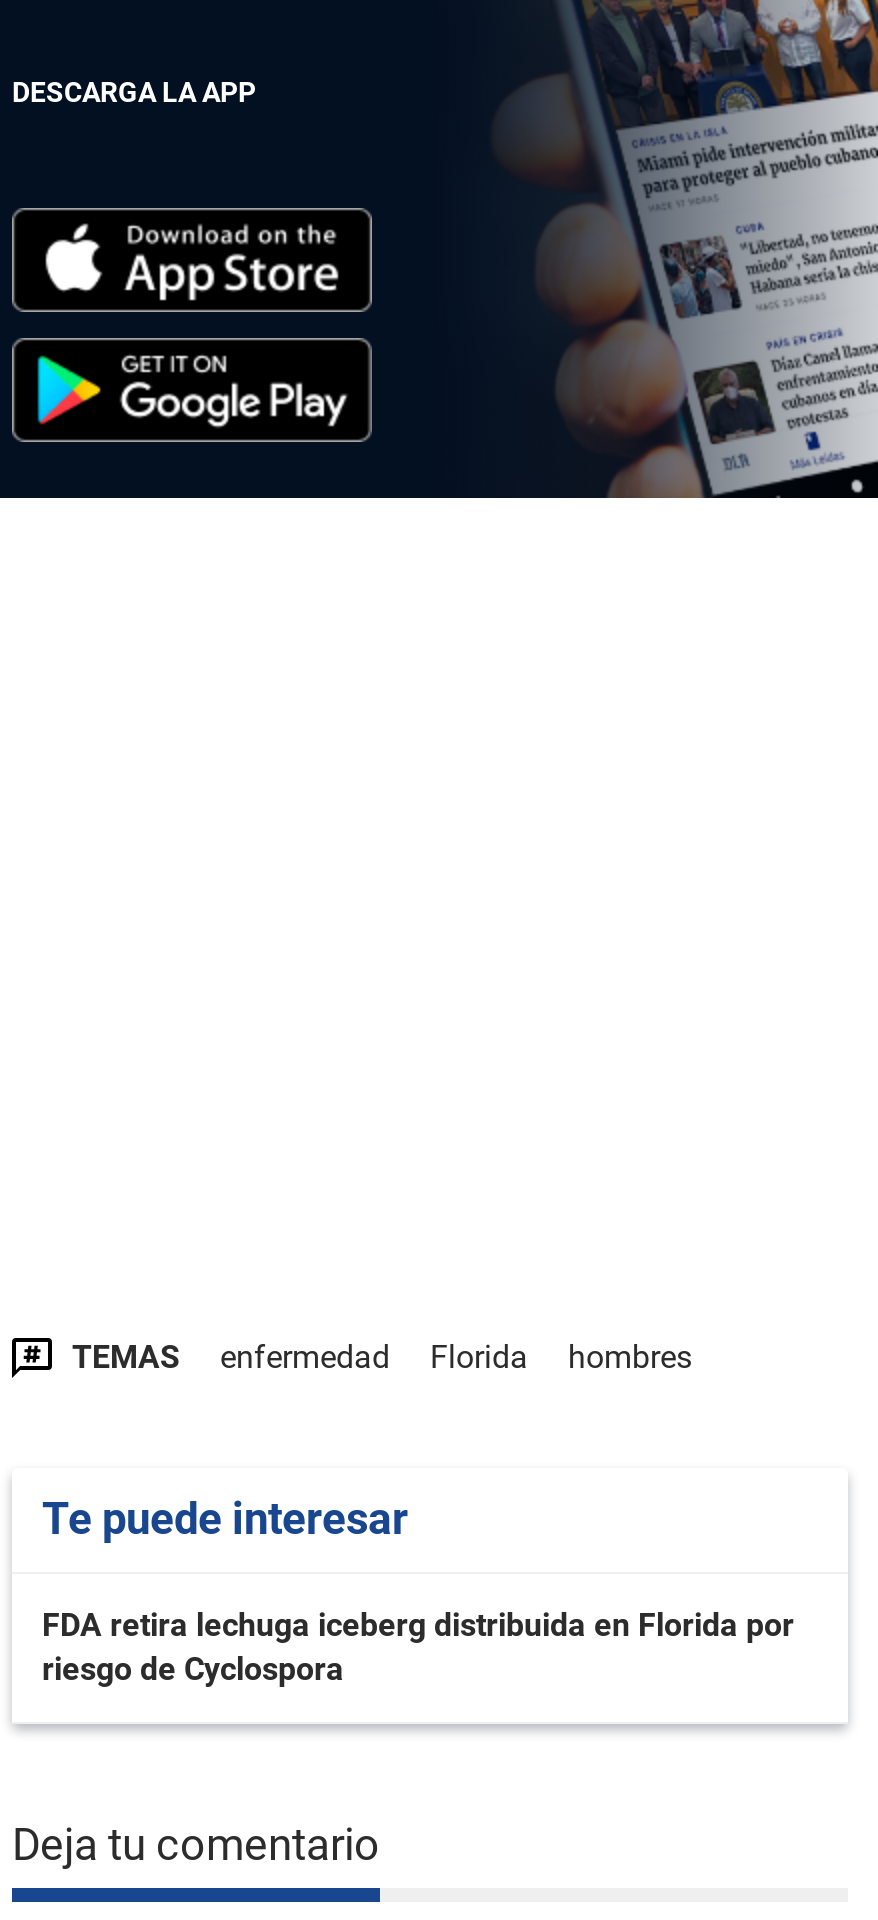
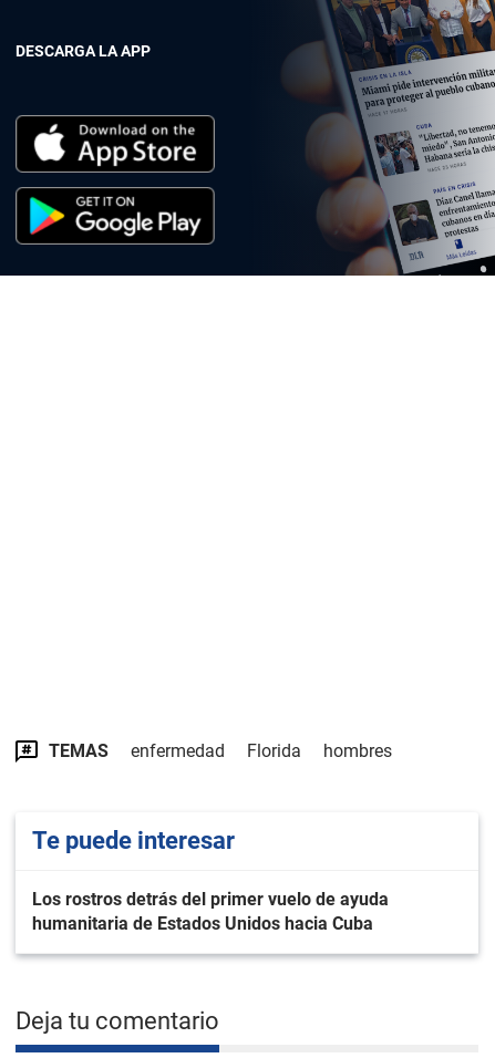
[42,1606,794,1688] FDA retira lechuga iceberg distribuida en Florida por | riesgo de Cyclospora -> [32,889,389,934] Los rostros detrás del primer vuelo de ayuda | humanitaria de Estados Unidos hacia Cuba

